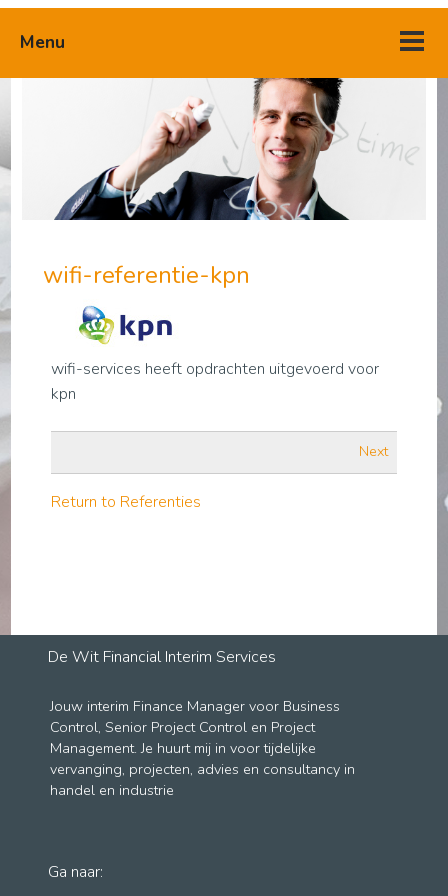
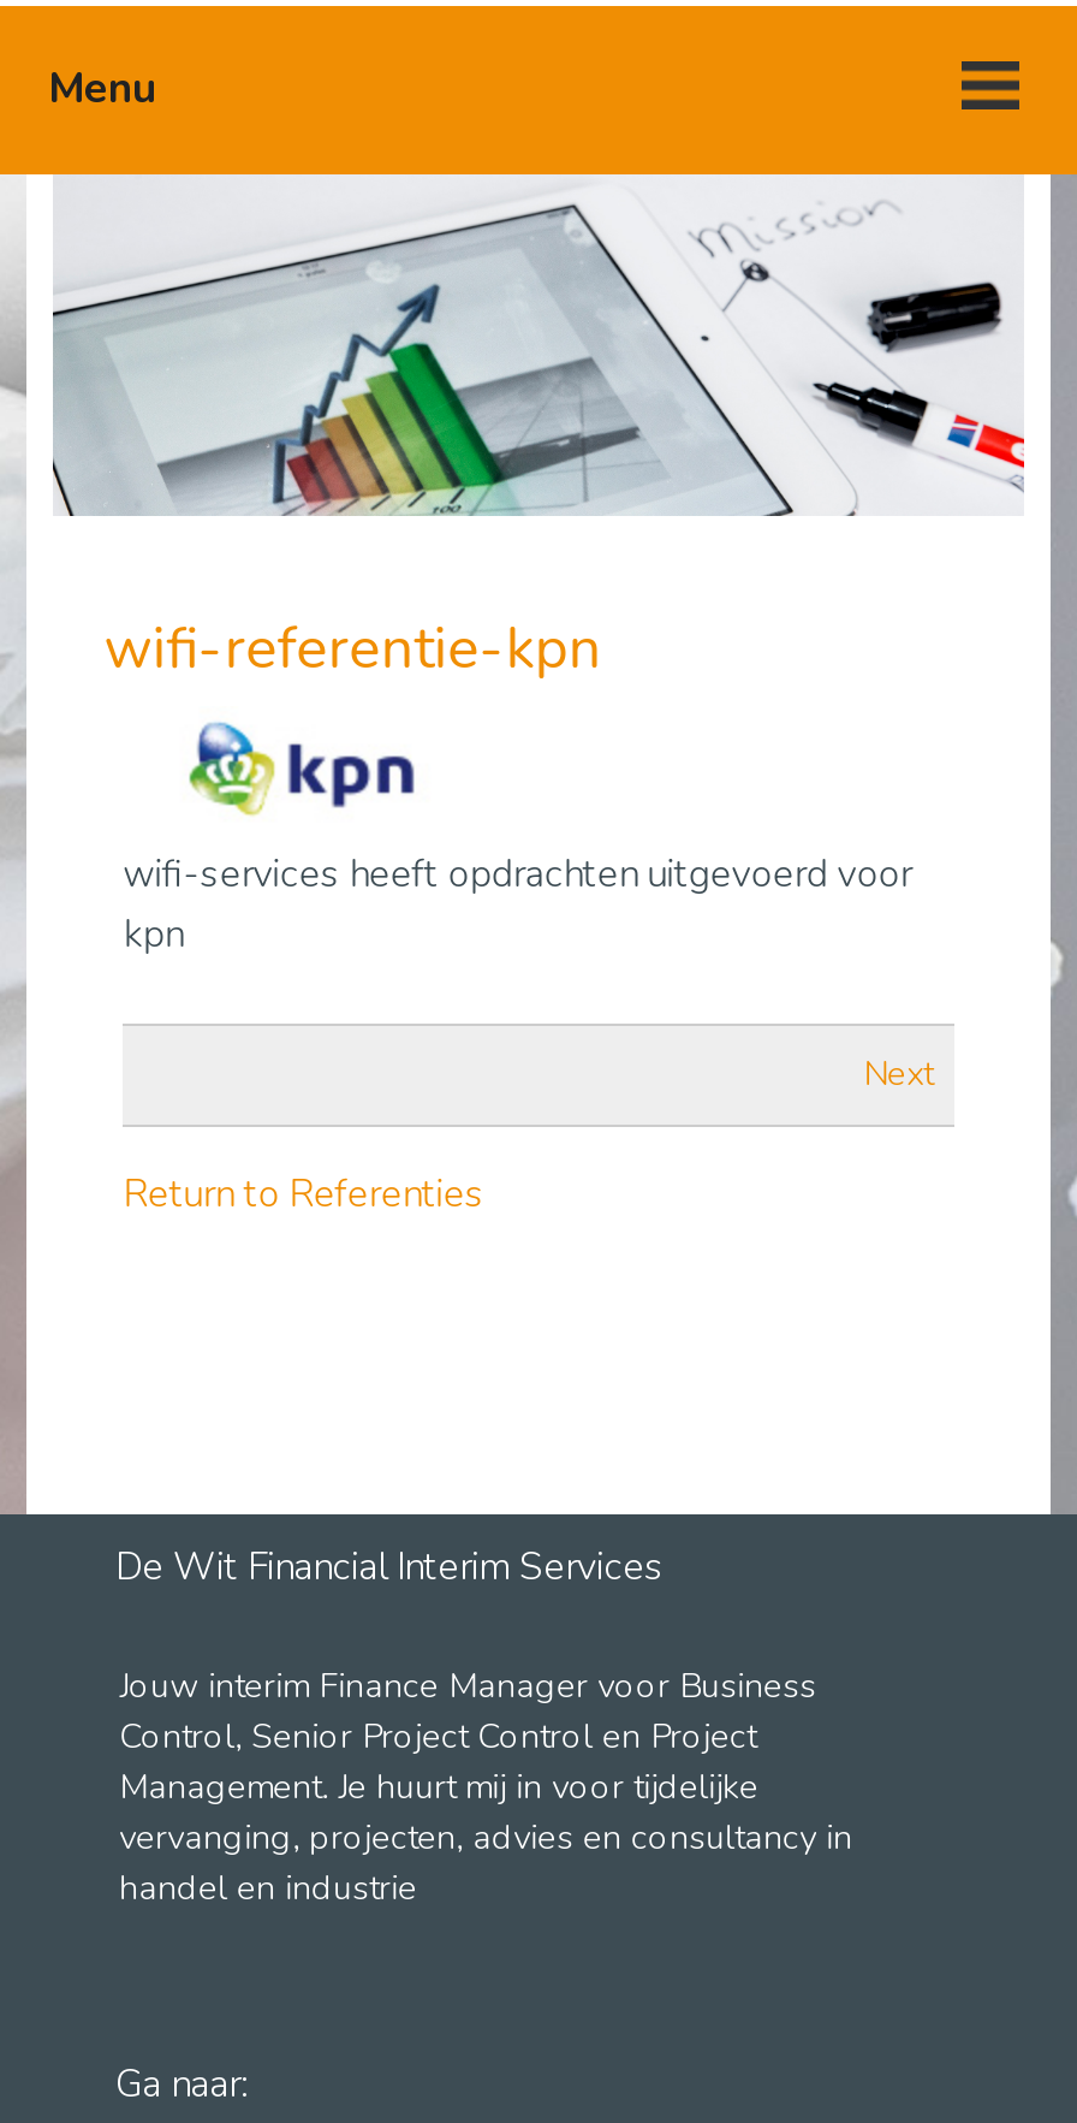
[22,77,426,221] [image] -> [50,172,1027,518] [image]

